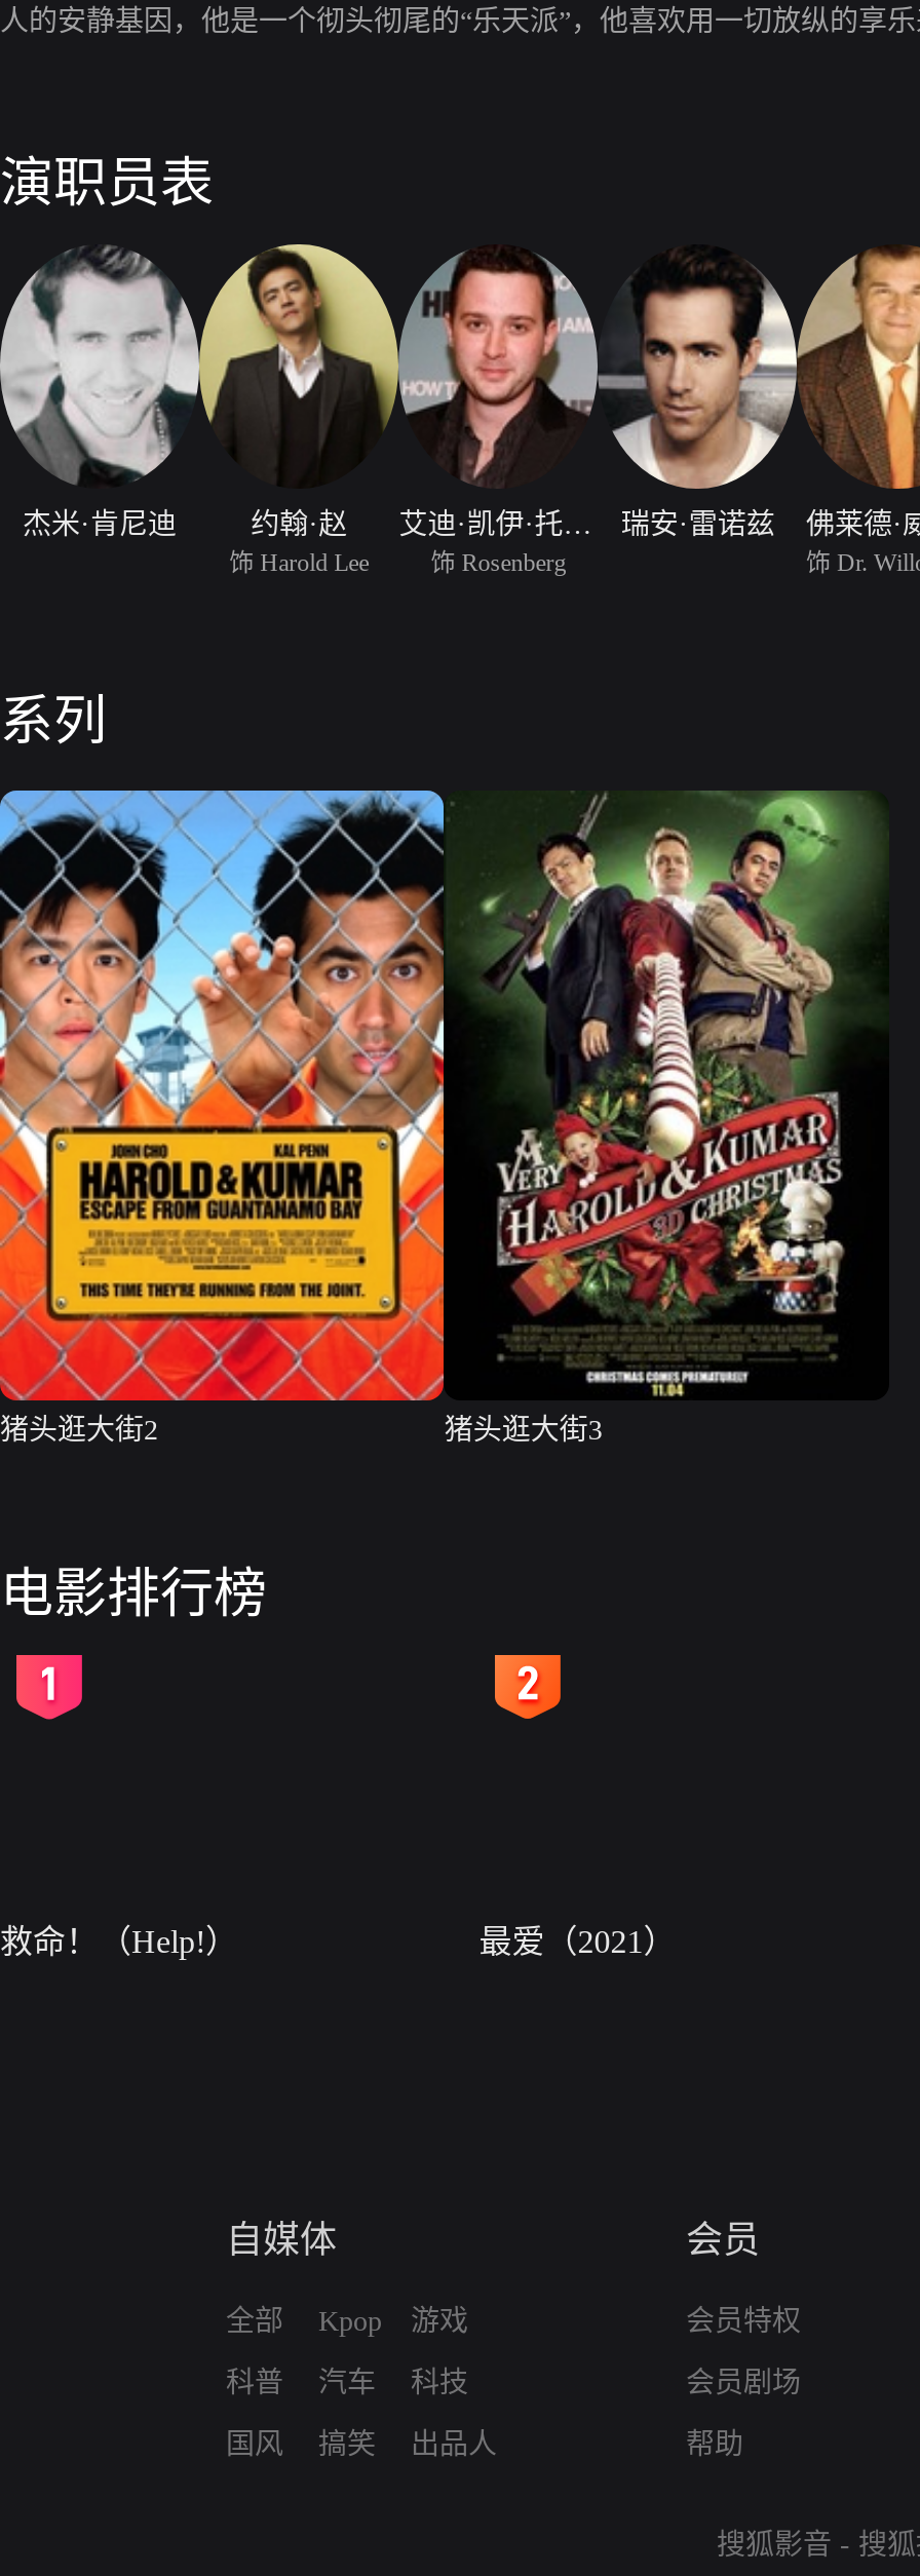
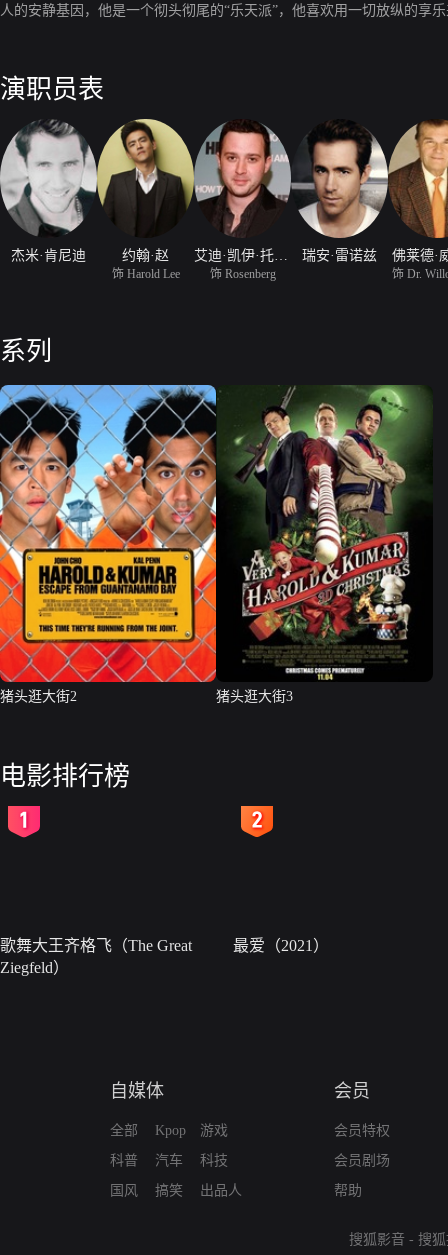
[0,1923,238,1958] 救命！（Help!） -> [0,937,192,976] 歌舞大王齐格飞（The Great | Ziegfeld）

